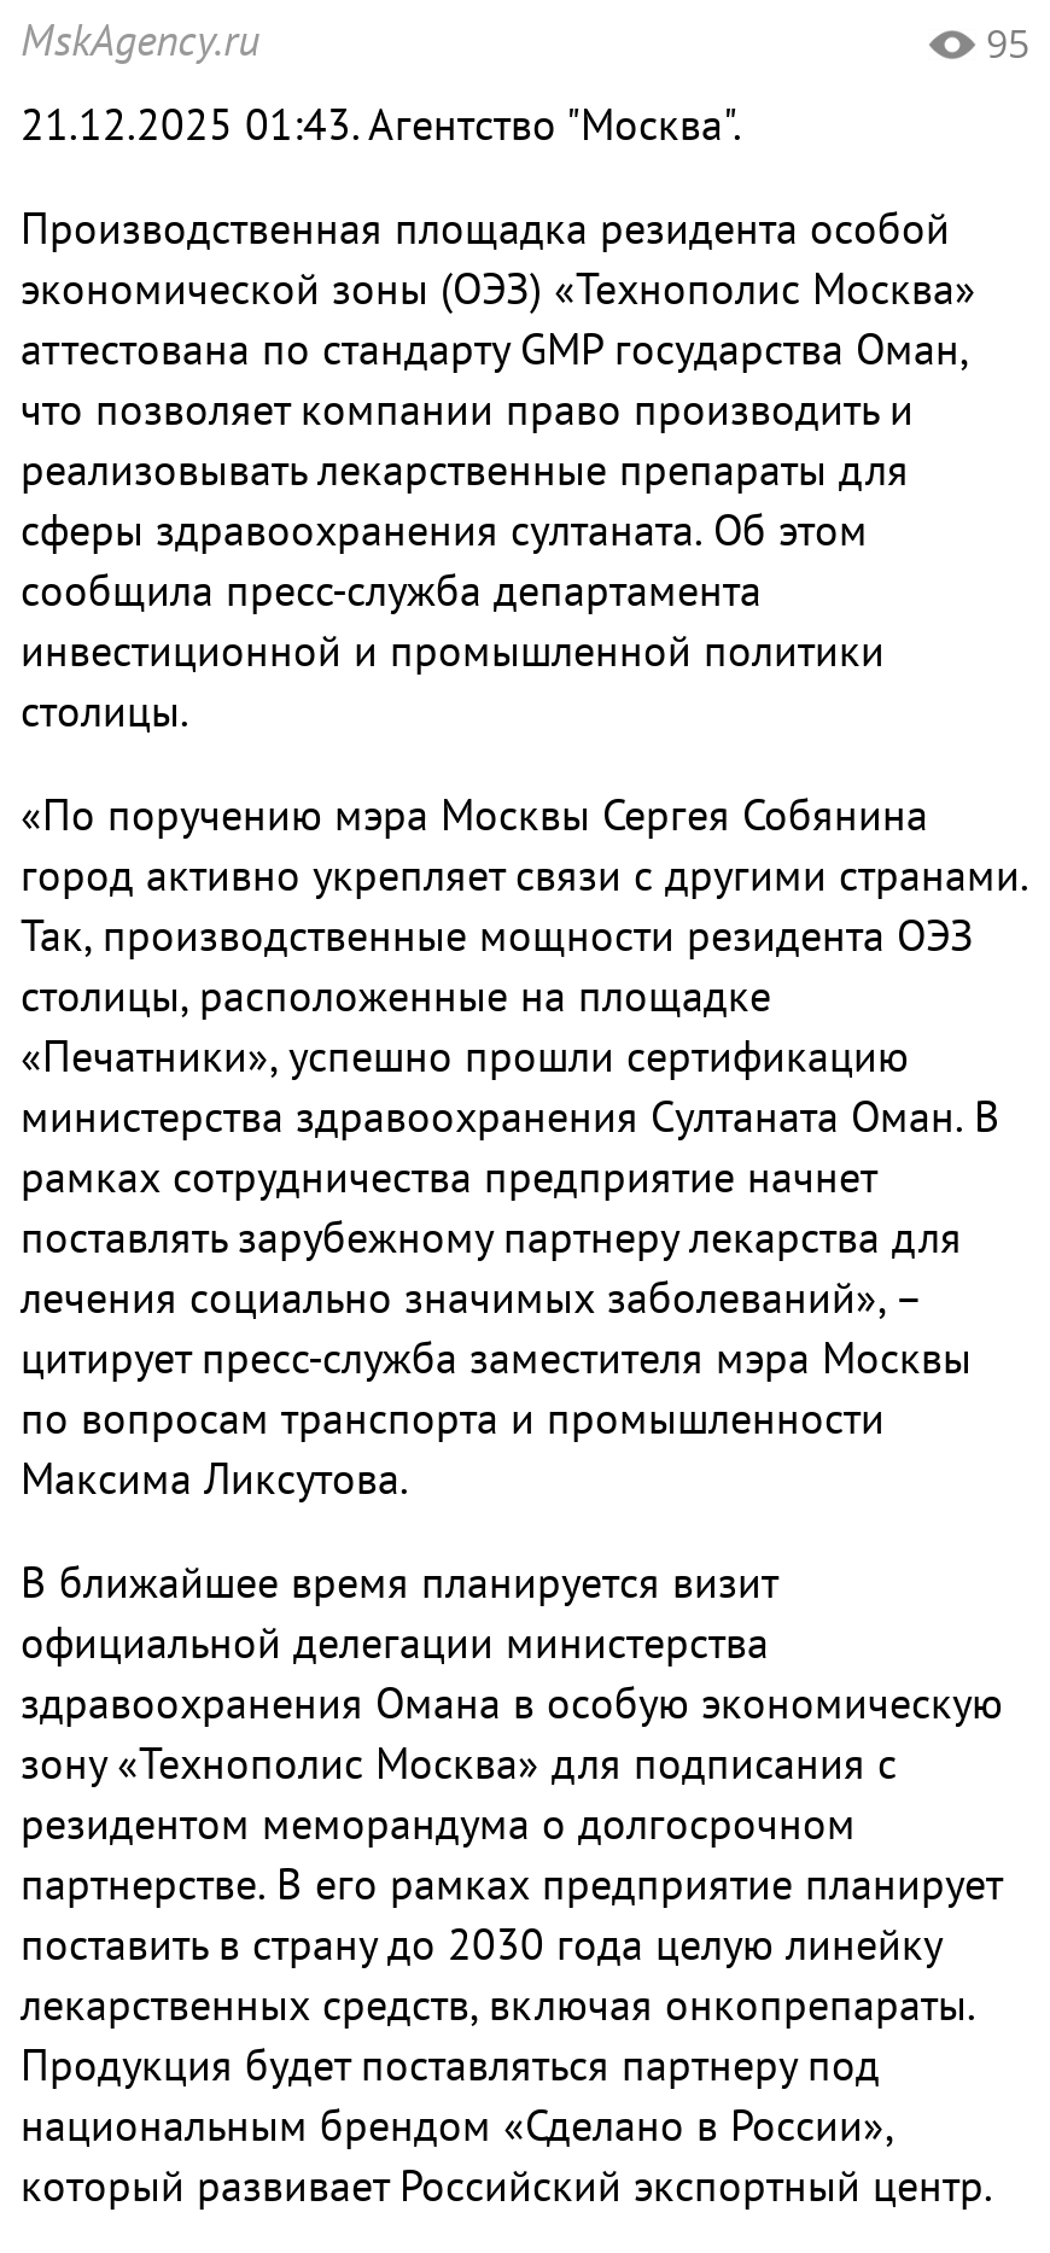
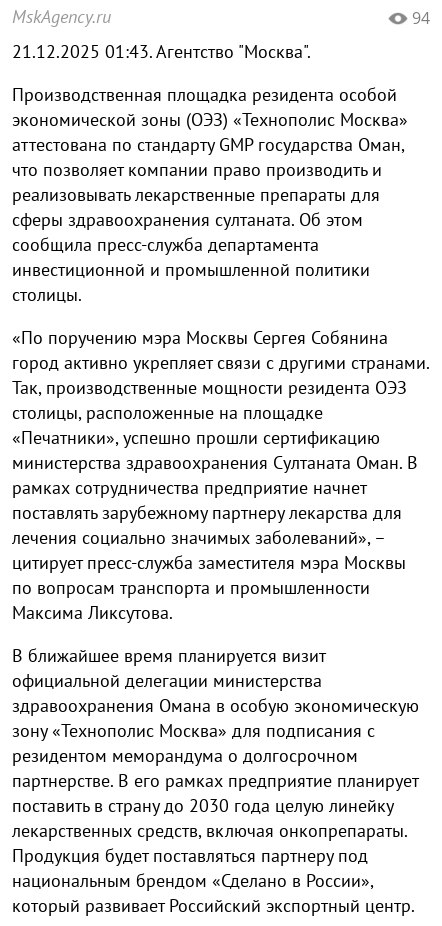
[986,17,1029,70] 95 -> [412,7,430,29] 94

